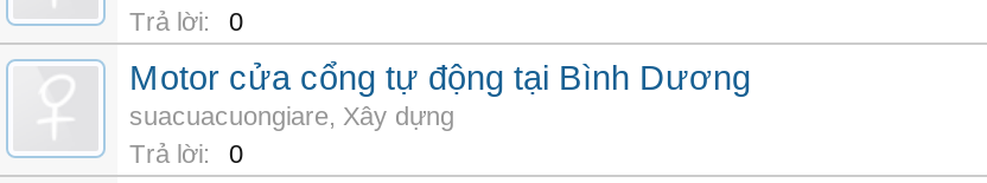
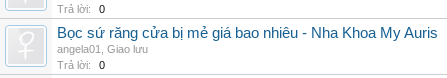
[129,59,751,130] Motor cửa cổng tự động tại Bình Dương | suacuacuongiare, Xây dựng -> [57,25,438,55] Bọc sứ răng cửa bị mẻ giá bao nhiêu - Nha Khoa My Auris | angela01, Giao lưu

